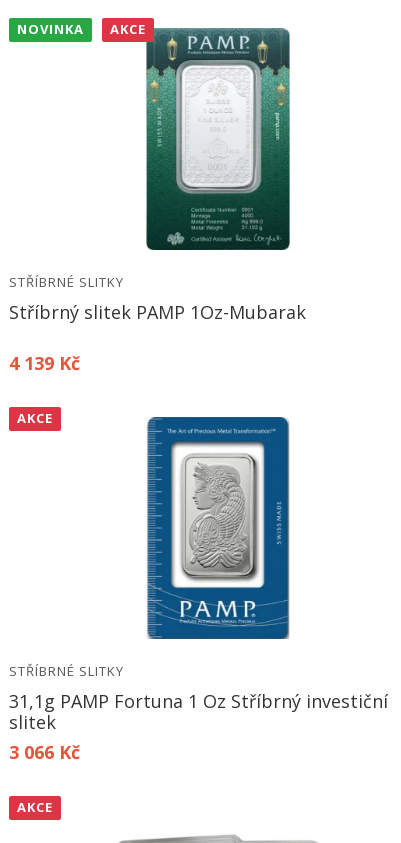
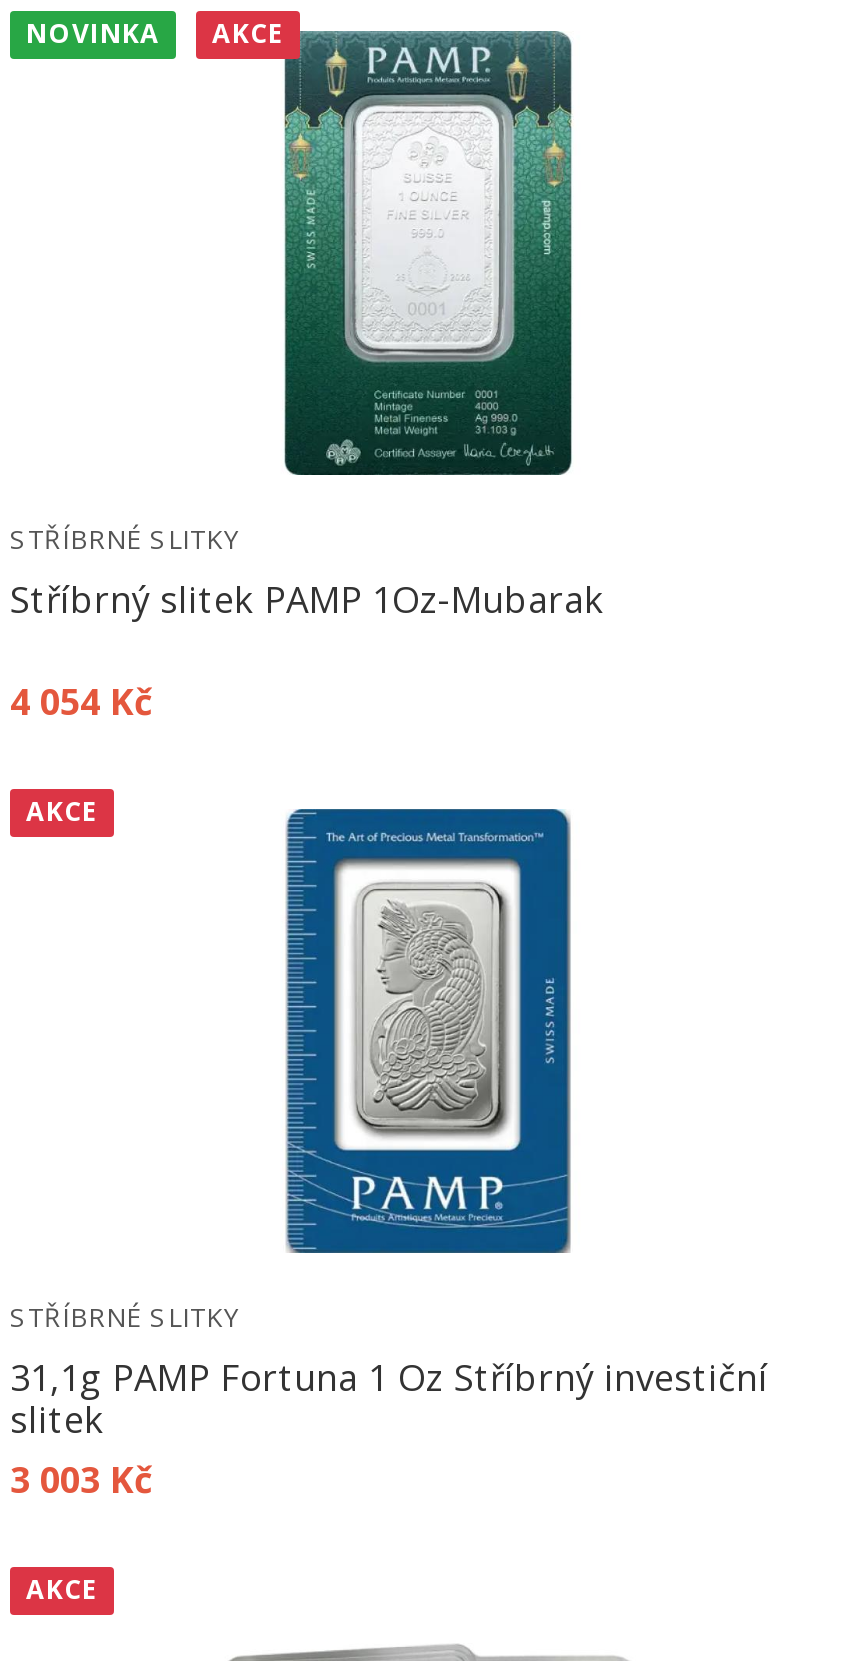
[9,351,80,375] 4 139 Kč -> [10,677,152,725] 4 054 Kč
[9,740,80,764] 3 066 Kč -> [10,1455,152,1503] 3 003 Kč

